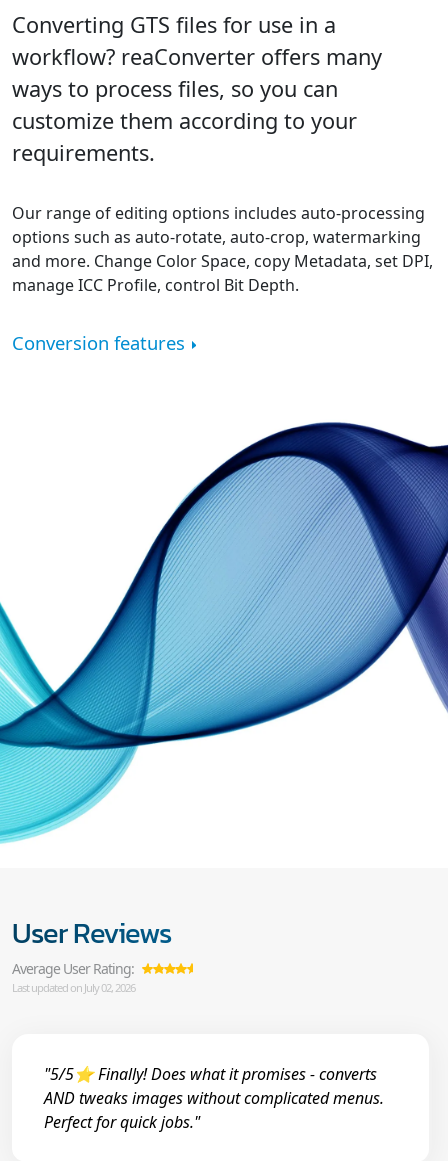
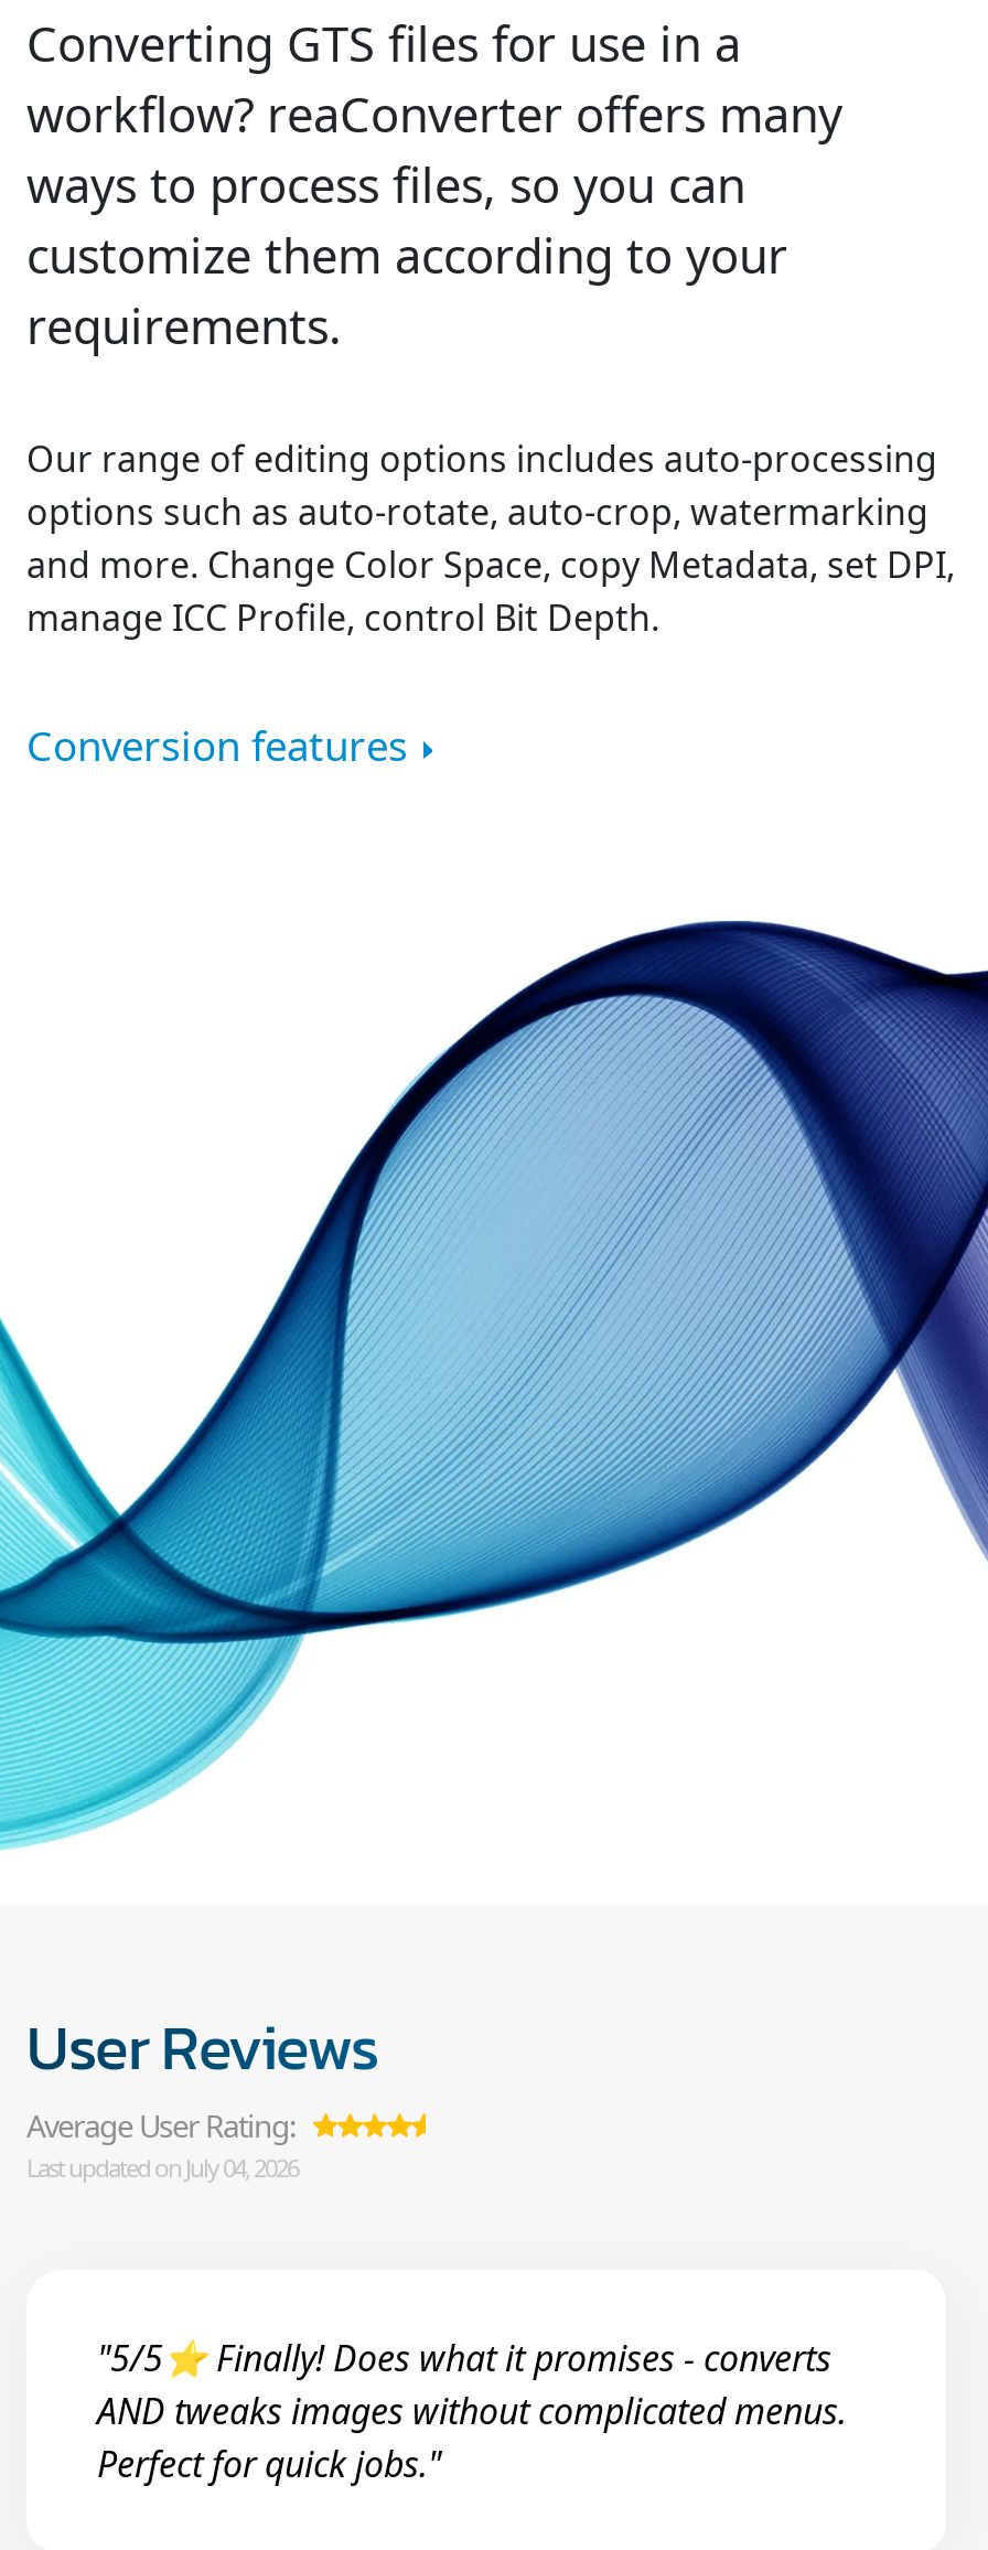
[12,980,135,995] Last updated on July 02, 2026 -> [26,2150,298,2183] Last updated on July 04, 2026

